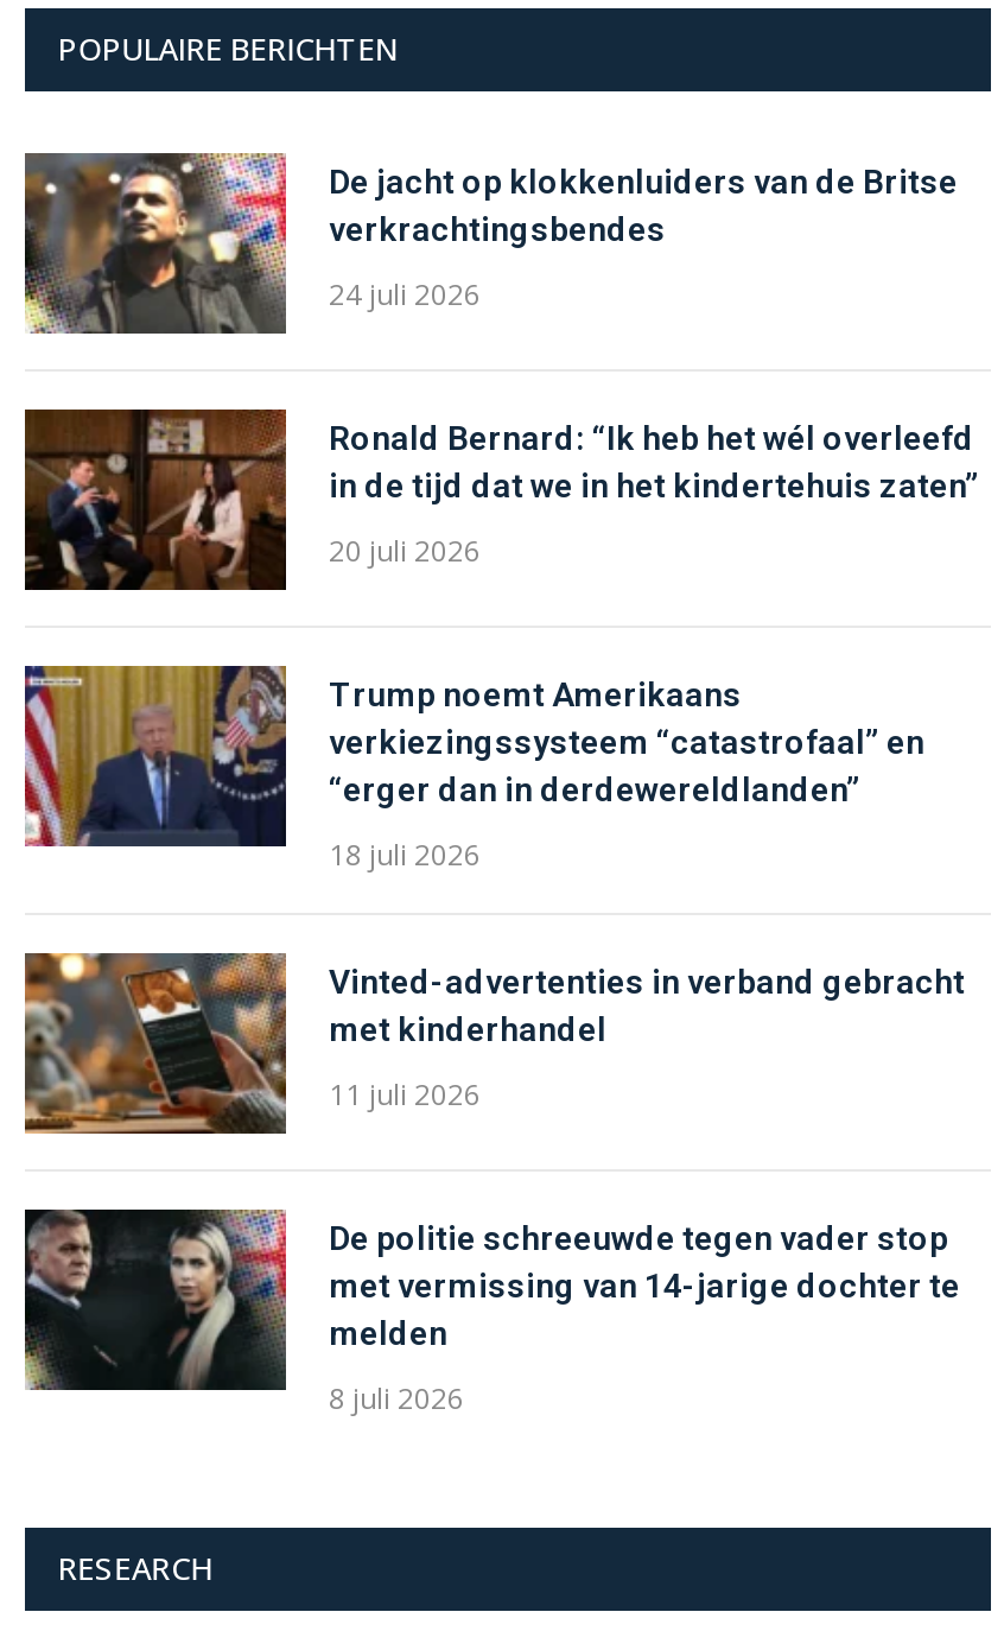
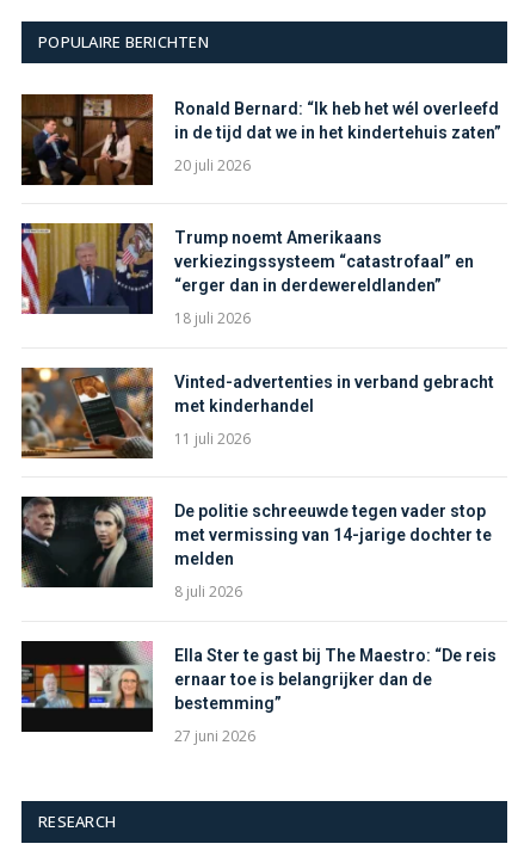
[23,151,958,336] [image] | De jacht op klokkenluiders van de Britse | verkrachtingsbendes | 24 juli 2026 -> none
moved [23,407,979,1418] -> [20,93,501,601]: [image] | Ronald Bernard: “Ik heb het wél overleefd | in de tijd dat we in het kindertehuis zaten” | ... | melden | 8 juli 2026
none -> [20,641,497,746] [image] | Ella Ster te gast bij The Maestro: “De reis | ernaar toe is belangrijker dan de | bestemming” | 27 juni 2026

